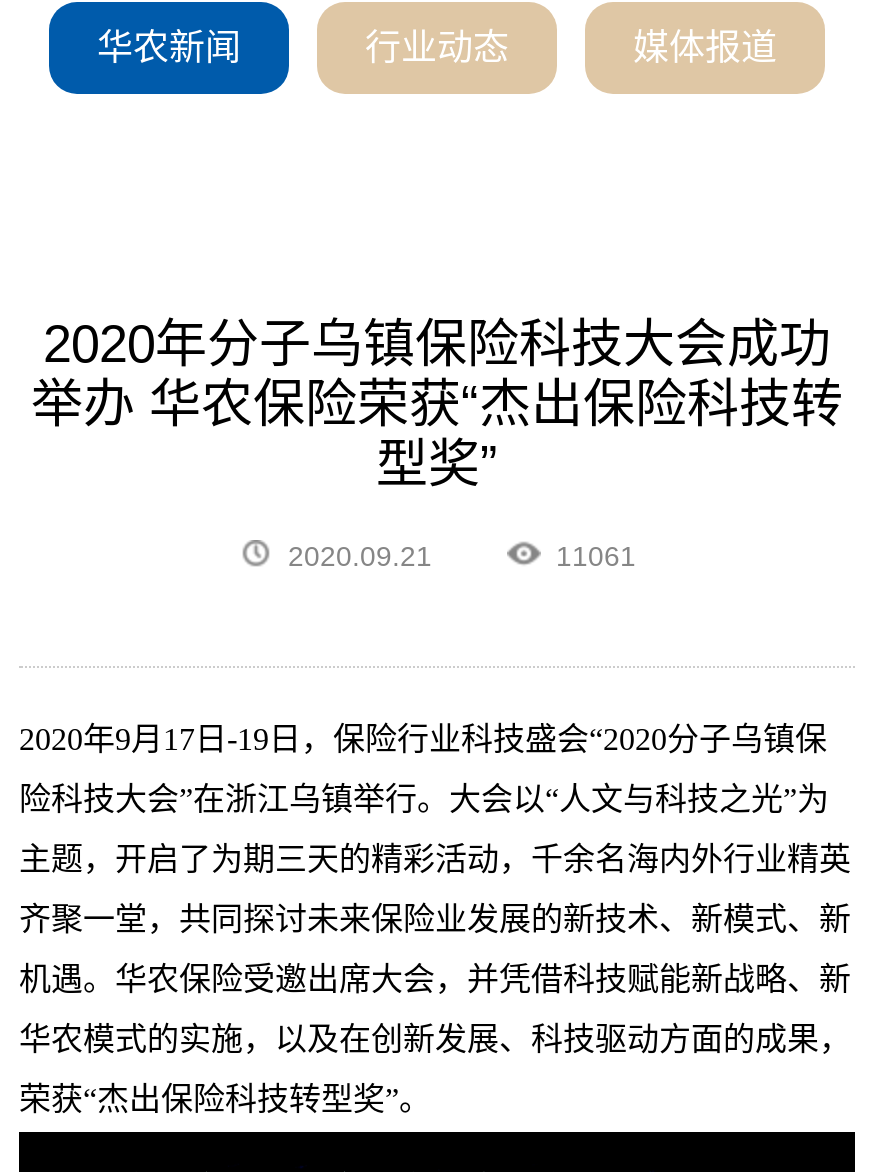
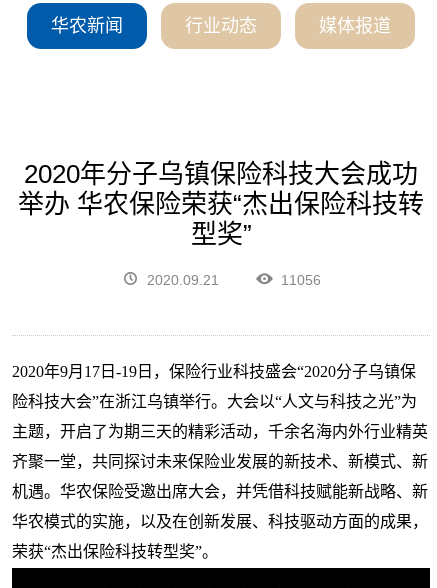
[556,539,636,571] 11061 -> [280,272,320,288] 11056

